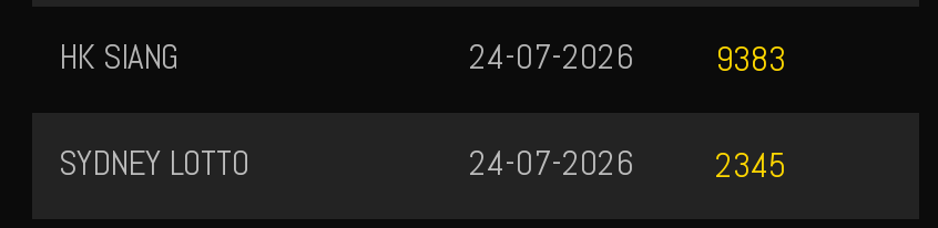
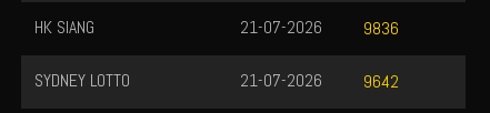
[469,36,633,81] 24-07-2026 -> [240,17,322,39] 21-07-2026
[715,37,786,82] 9383 -> [363,18,399,40] 9836
[469,143,633,187] 24-07-2026 -> [240,70,322,92] 21-07-2026
[715,144,786,188] 2345 -> [363,71,399,93] 9642

